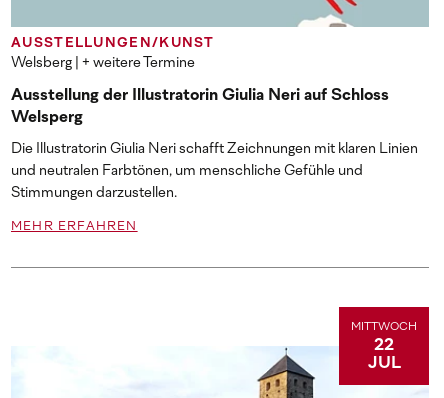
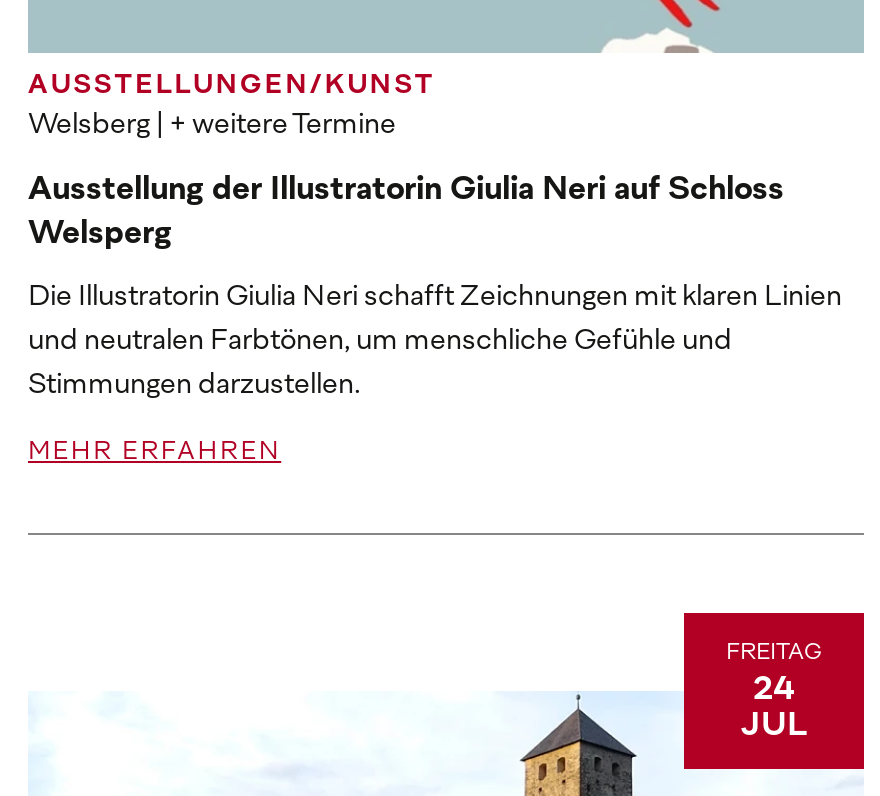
[351,322,417,354] MITTWOCH | 22 -> [726,643,822,707] FREITAG | 24

